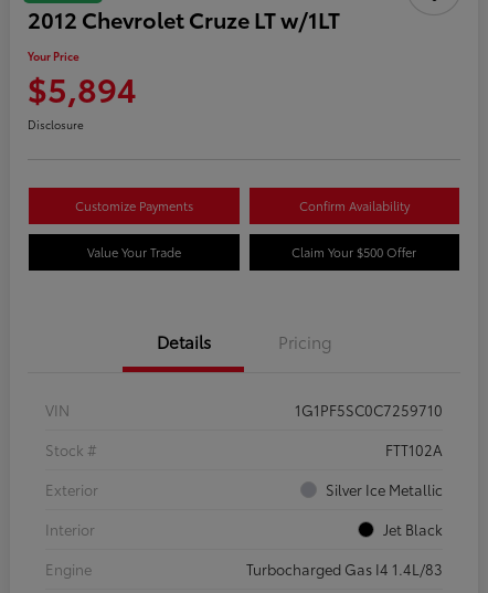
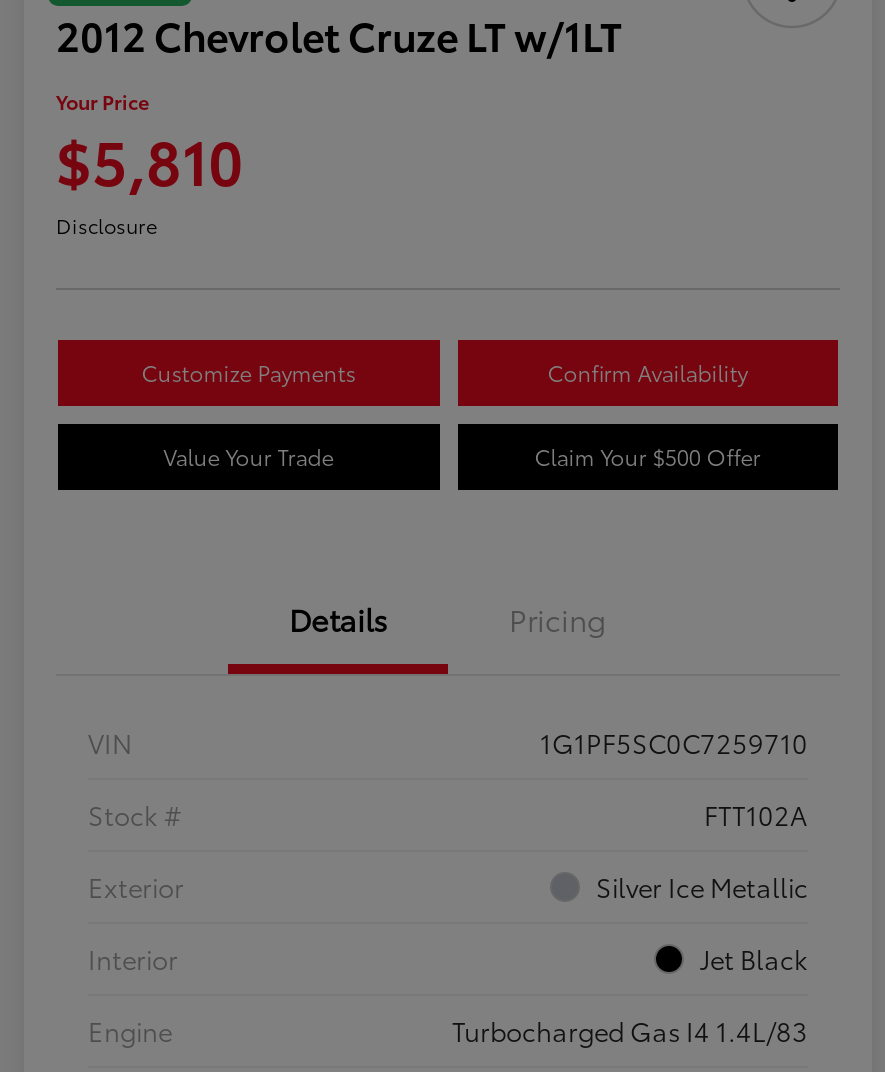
[28,64,137,111] $5,894 -> [56,116,244,202] $5,810

